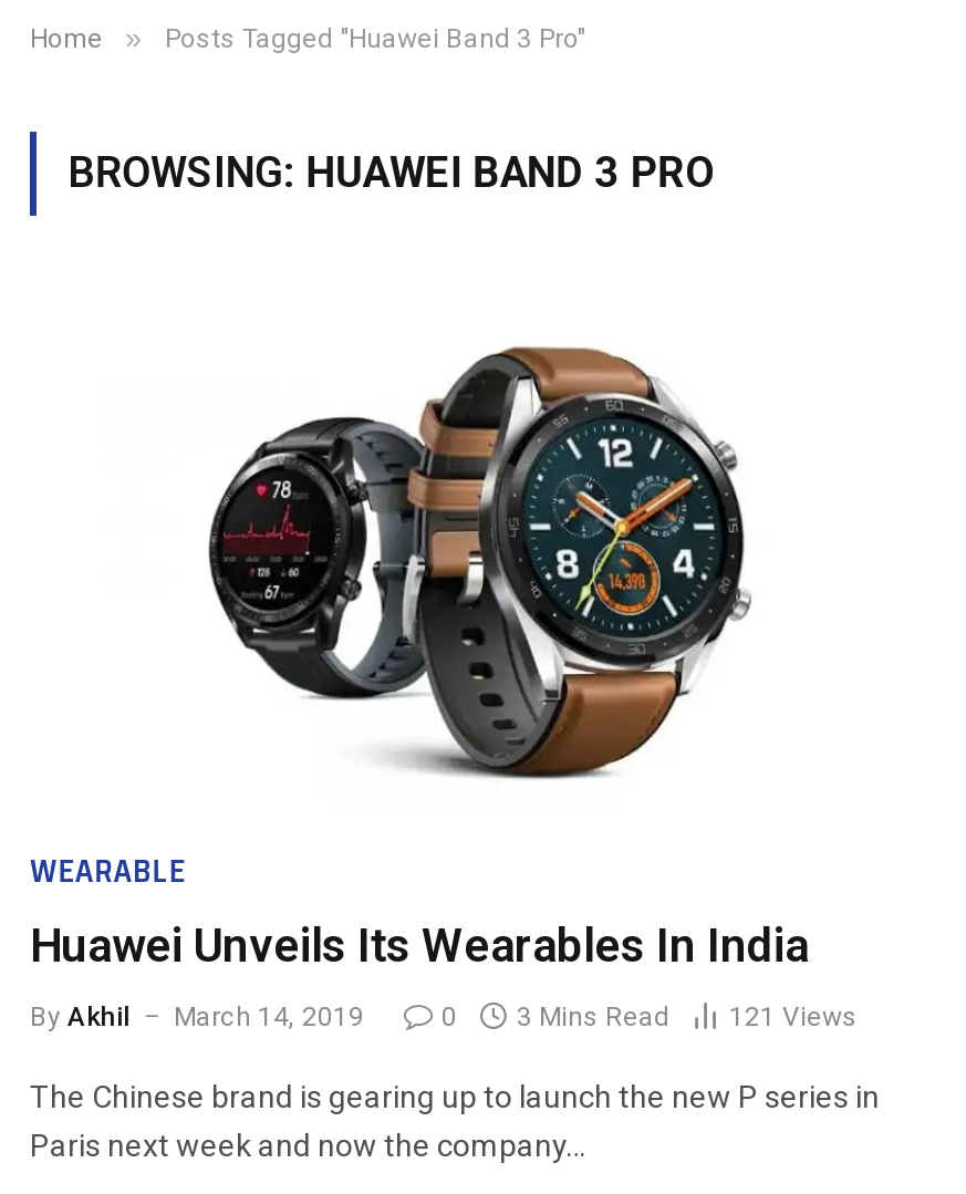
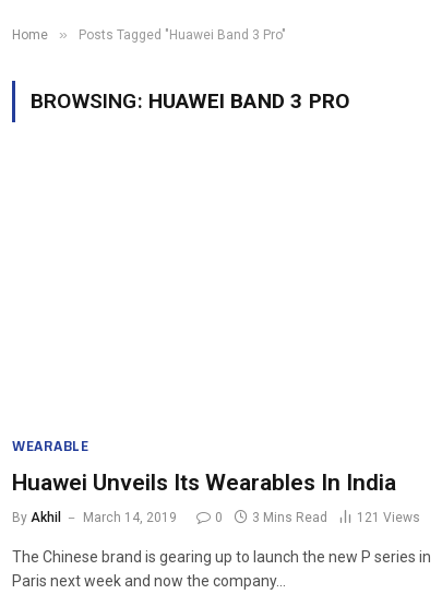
[207,344,754,780] [image] -> none

